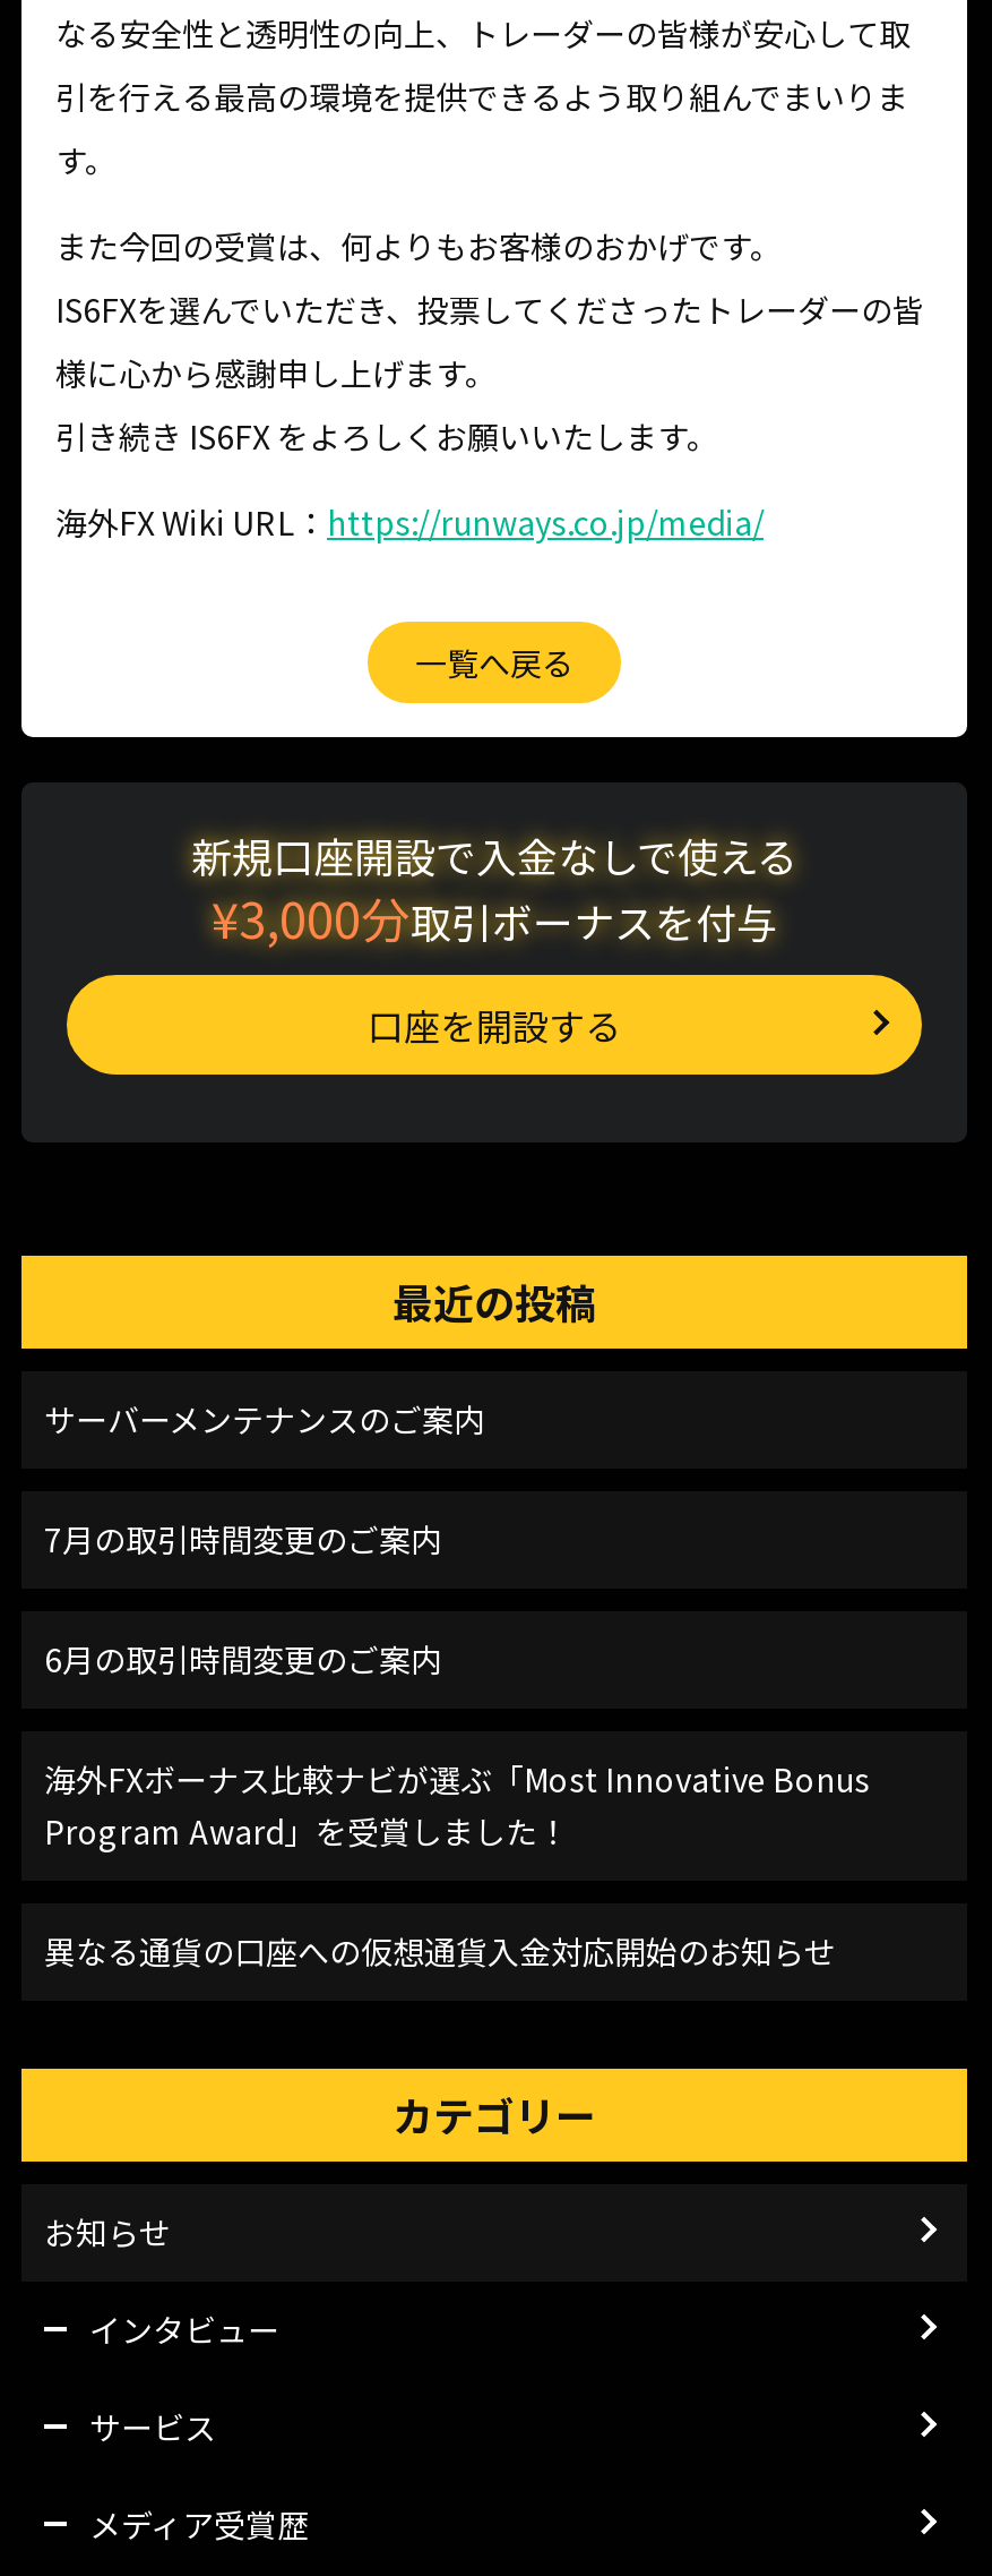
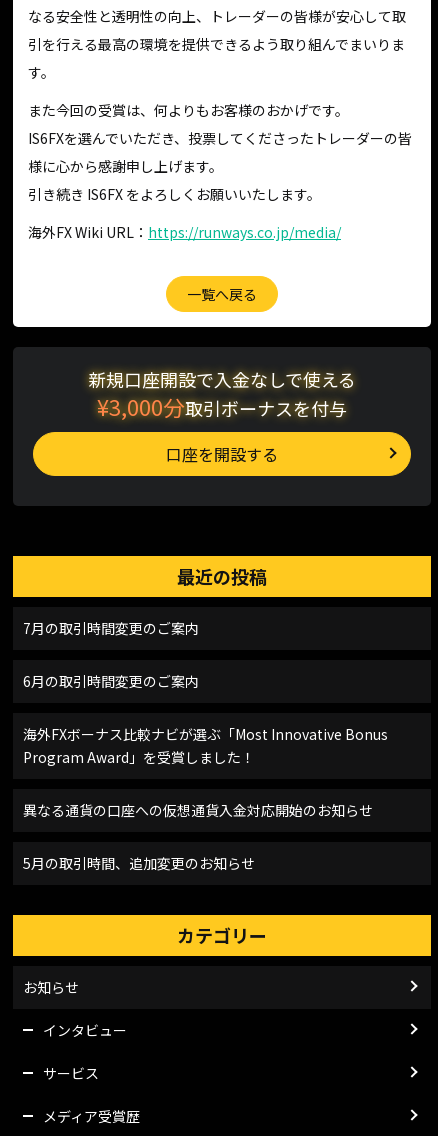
[44,1396,485,1441] サーバーメンテナンスのご案内 -> none
moved [44,1516,870,1973] -> [23,618,388,820]: 7月の取引時間変更のご案内 | 6月の取引時間変更のご案内 | 海外FXボーナス比較ナビが選ぶ「Most Innovative Bonus | Program Award」を受賞しました！ | 異なる通貨の口座への仮想通貨入金対応開始のお知らせ
none -> [23,853,255,873] 5月の取引時間、追加変更のお知らせ

